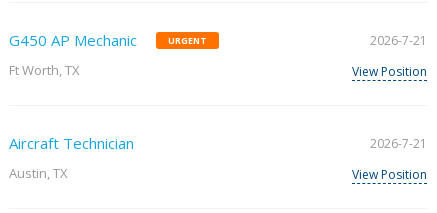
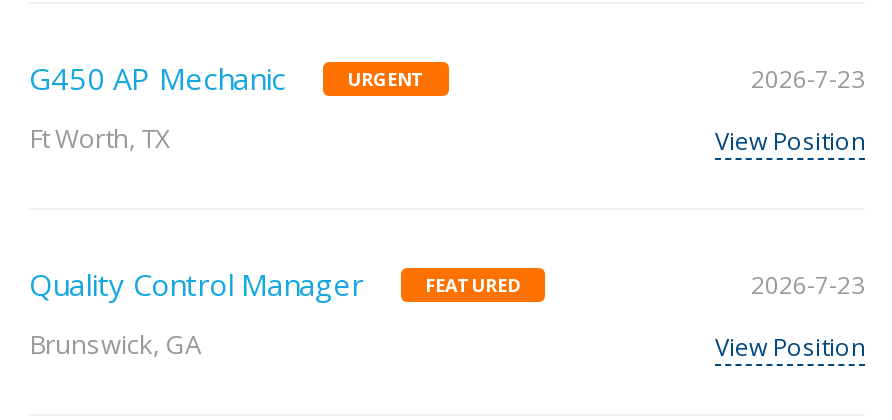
[370,32,427,49] 2026-7-21 -> [751,62,865,96] 2026-7-23
[9,133,134,153] Aircraft Technician -> [29,264,521,304] Quality Control Manager | FEATURED
[370,135,427,152] 2026-7-21 -> [751,268,865,302] 2026-7-23
[9,164,68,182] Austin, TX -> [29,326,201,362] Brunswick, GA

